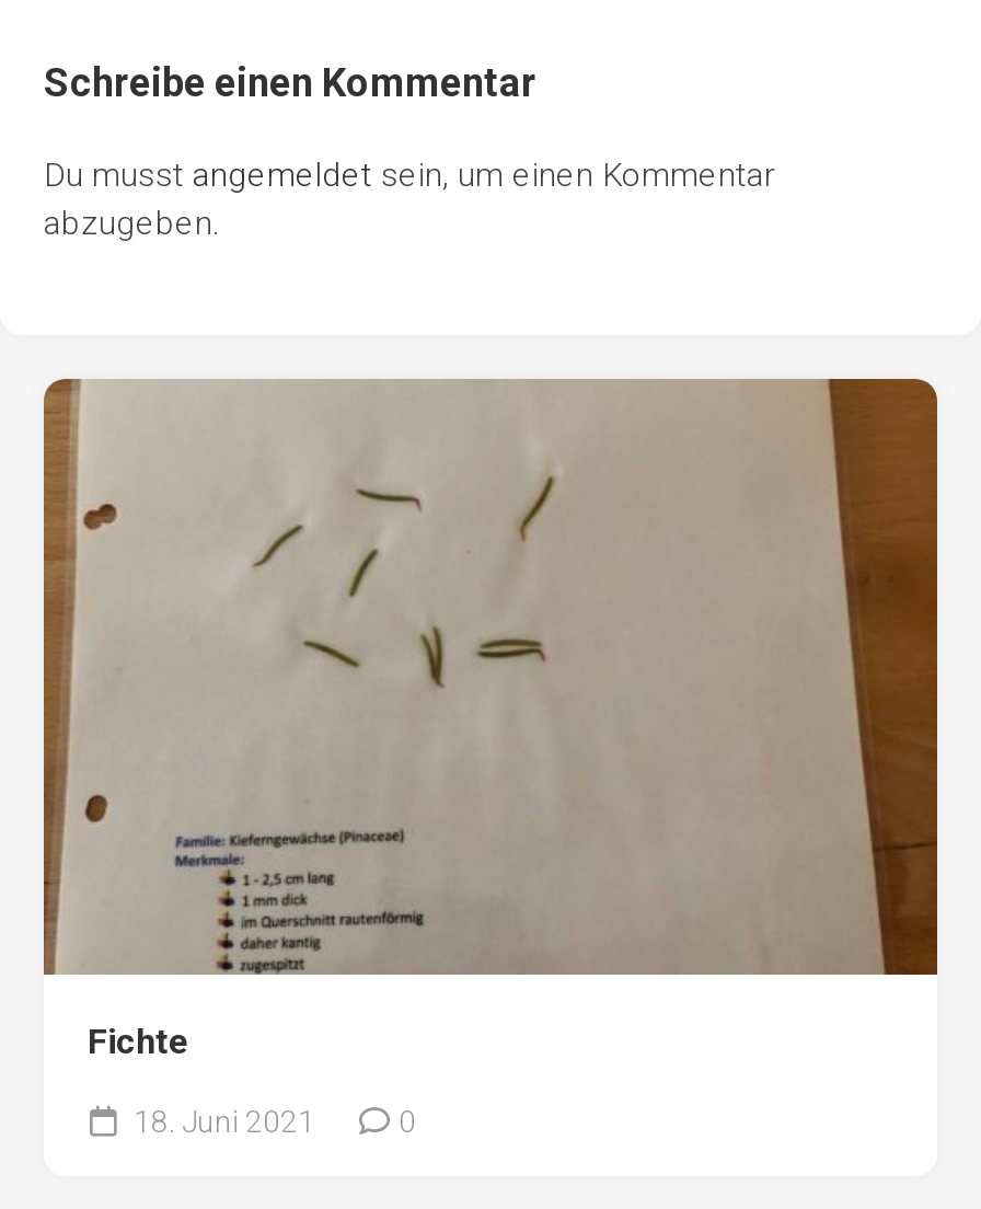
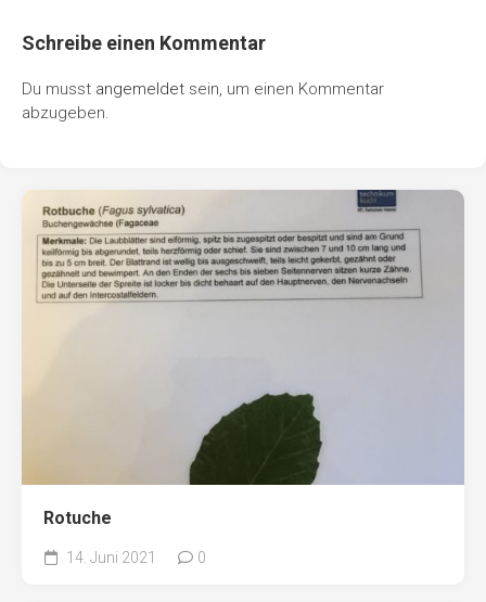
[42,378,939,1062] [image] | Fichte -> [22,189,464,529] [image] | Rotuche
[127,1104,315,1139] 18. Juni 2021 -> [63,549,156,567] 14. Juni 2021

